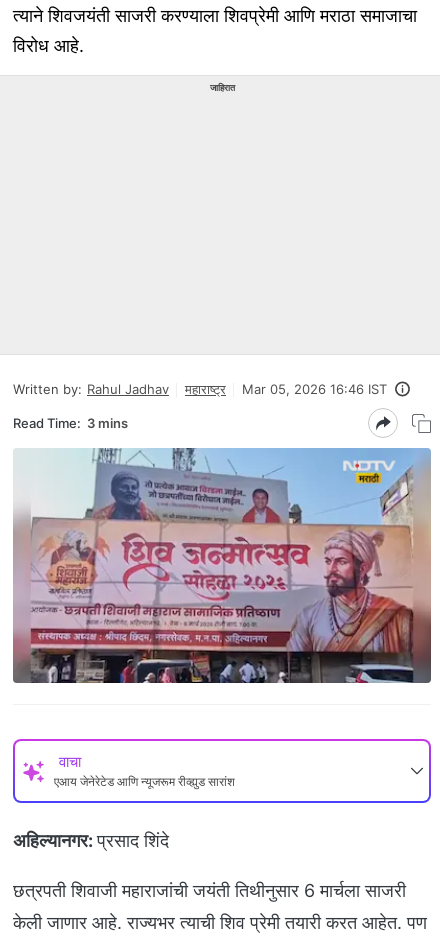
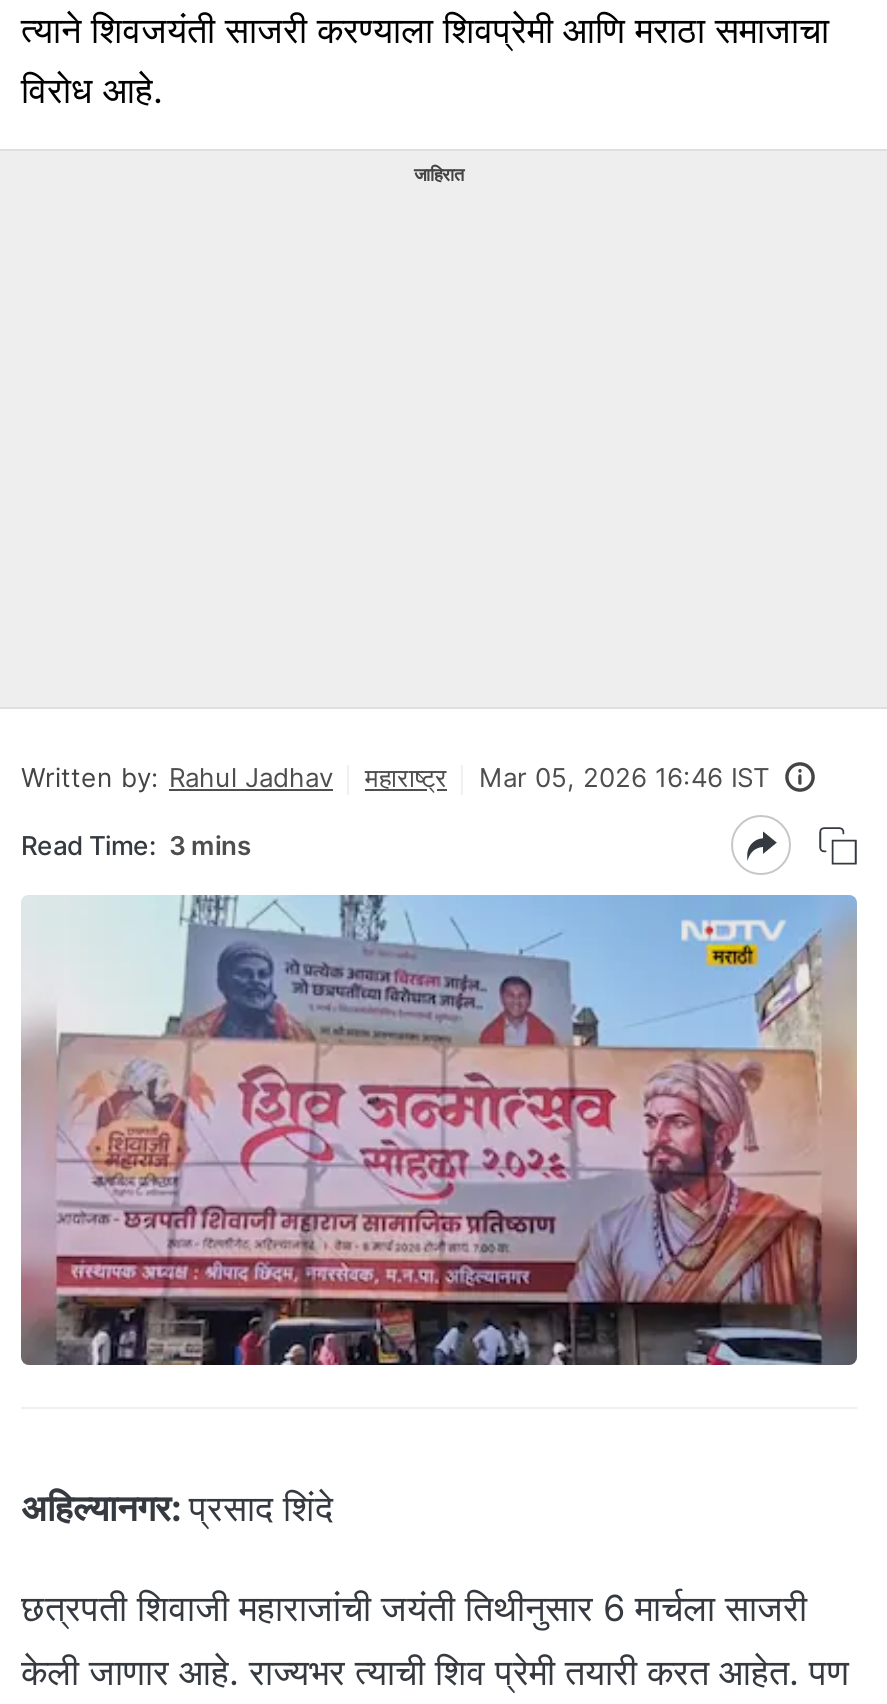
[54,752,235,789] वाचा | एआय जेनेरेटेड आणि न्यूजरूम रीव्ह्युड सारांश -> none

